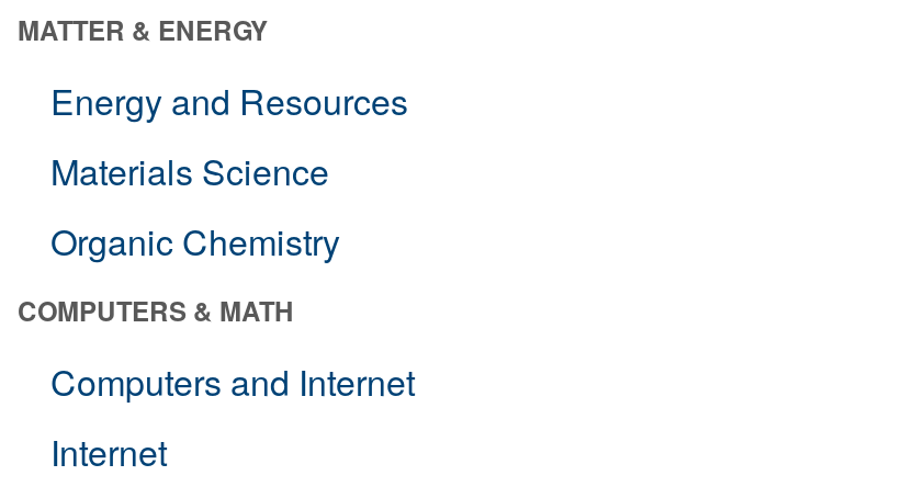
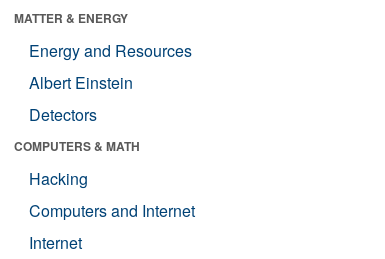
[50,145,340,266] Materials Science | Organic Chemistry -> [29,71,133,126] Albert Einstein | Detectors
none -> [29,167,88,190] Hacking

